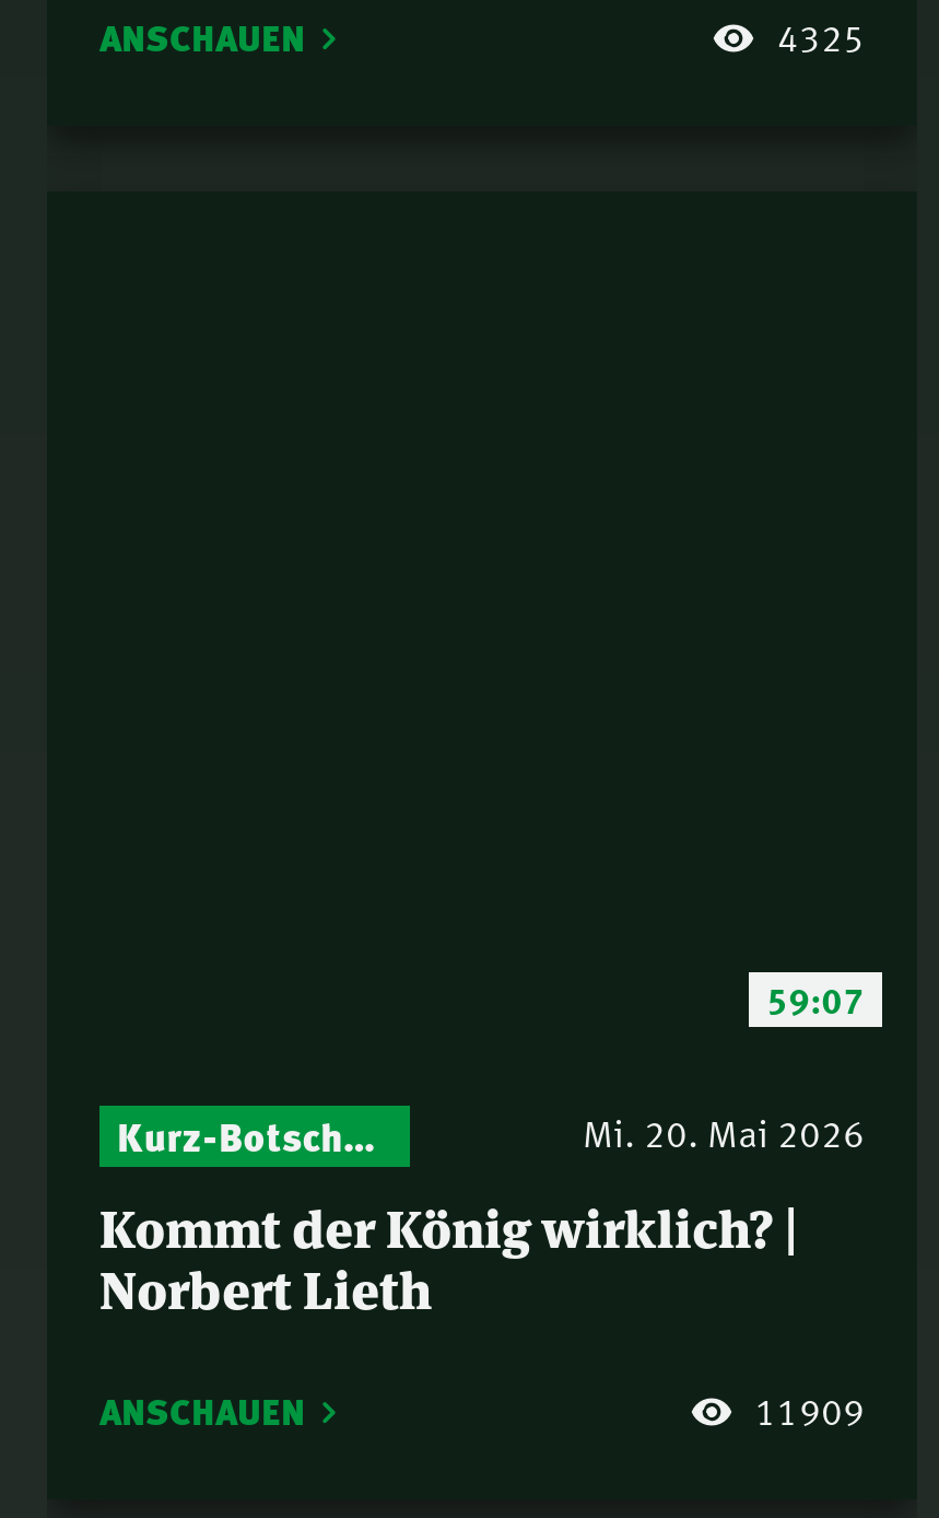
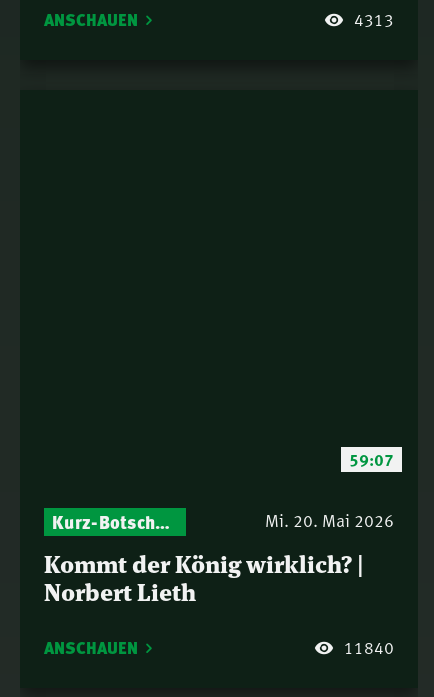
[777,10,865,62] 4325 -> [354,7,394,31] 4313
[755,1383,865,1436] 11909 -> [344,635,394,659] 11840

